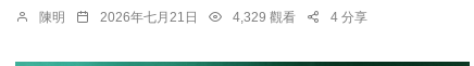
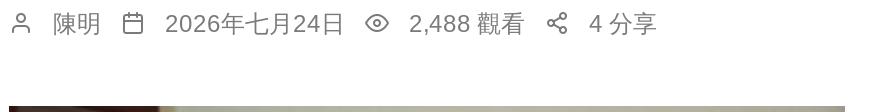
[100,10,198,25] 2026年七月21日 -> [165,9,345,37] 2026年七月24日
[233,10,296,25] 4,329 觀看 -> [409,9,525,37] 2,488 觀看

